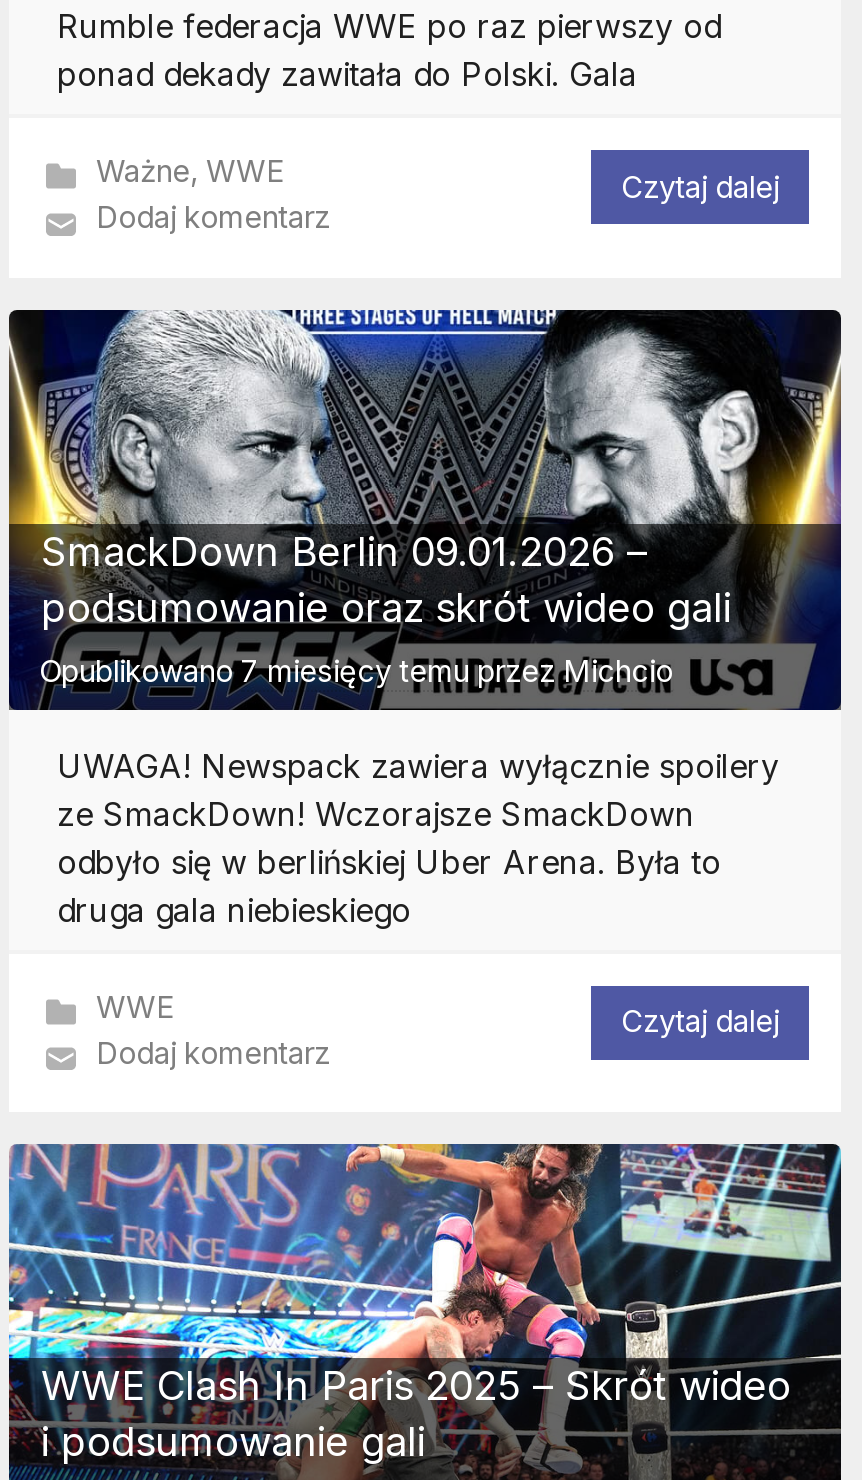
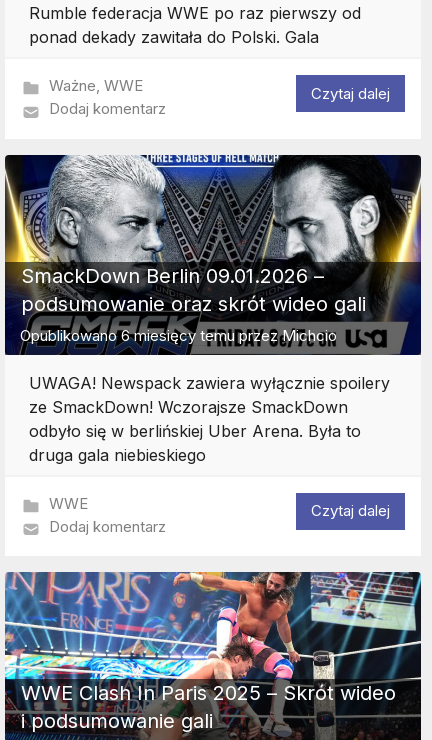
[39,652,673,690] Opublikowano7 miesięcy temuprzezMichcio -> [20,326,337,345] Opublikowano6 miesięcy temuprzezMichcio

